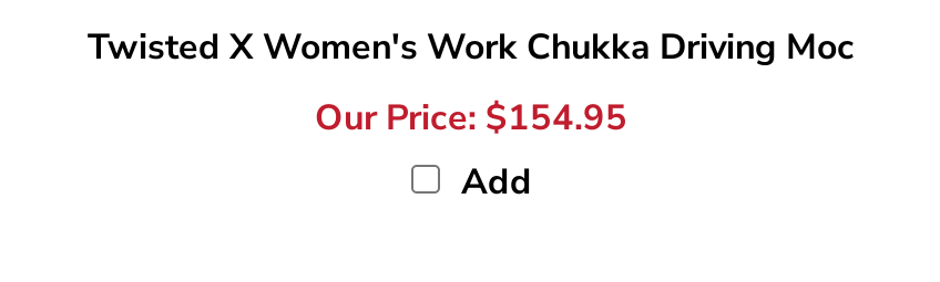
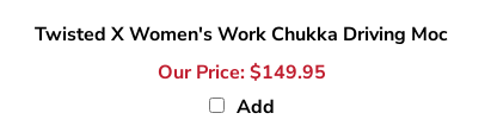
[315,100,627,149] Our Price: $154.95 -> [157,61,326,87] Our Price: $149.95

